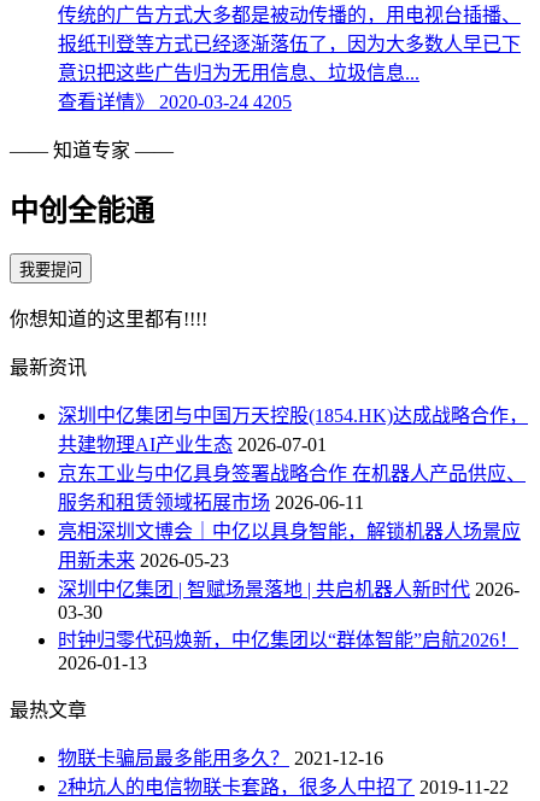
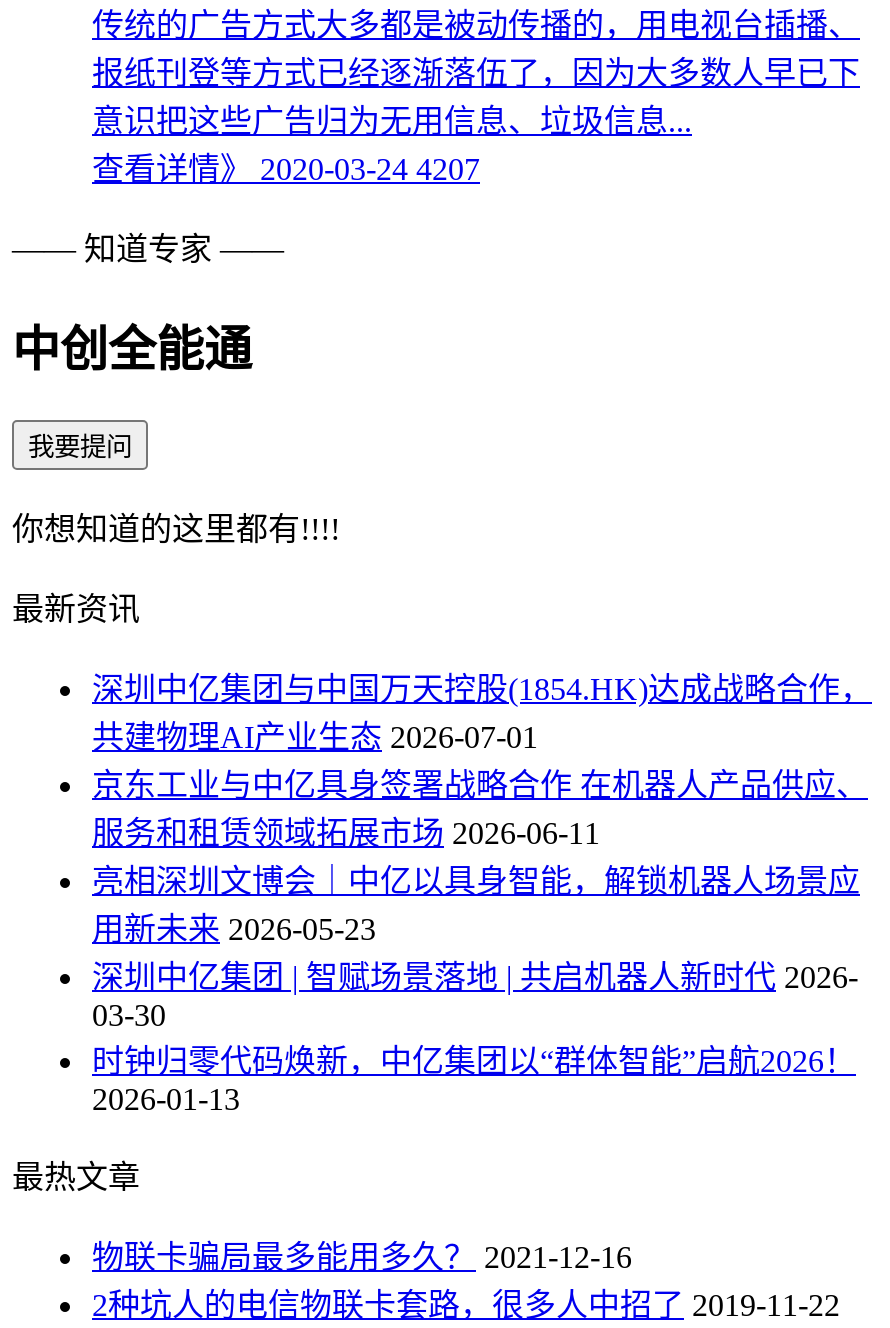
[58,92,292,112] 查看详情》 2020-03-24 4205 -> [92,152,480,186] 查看详情》 2020-03-24 4207

